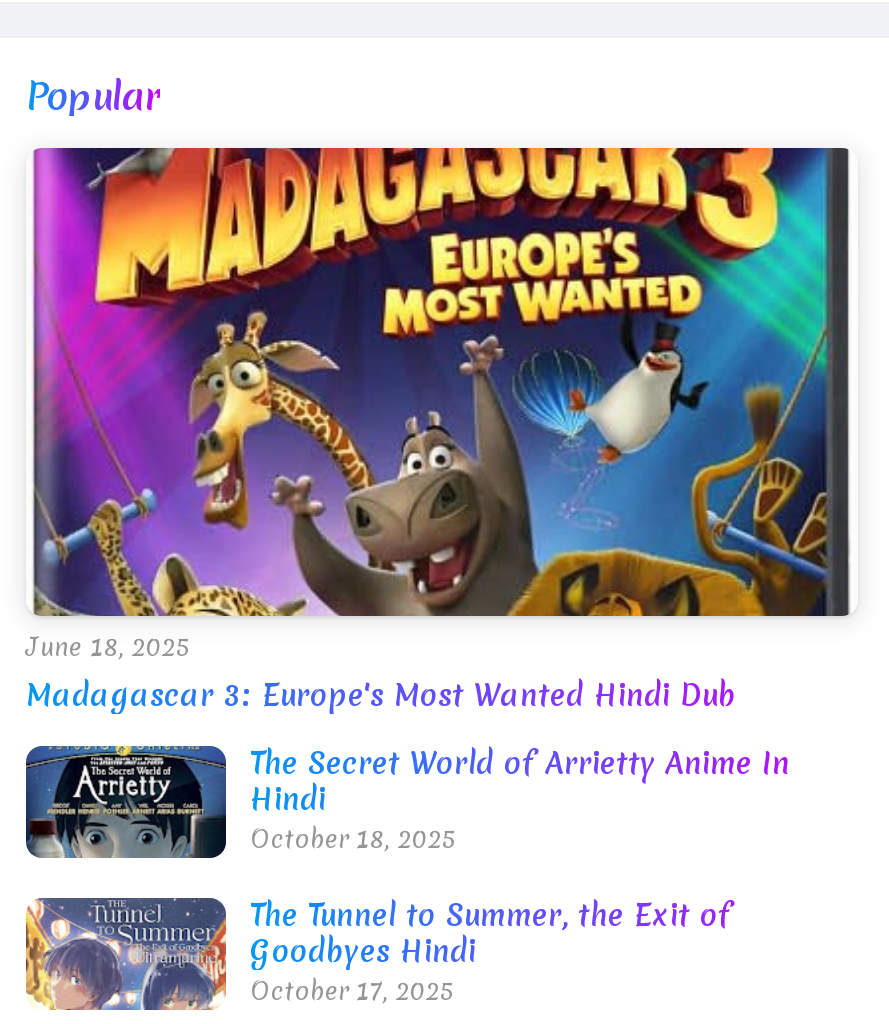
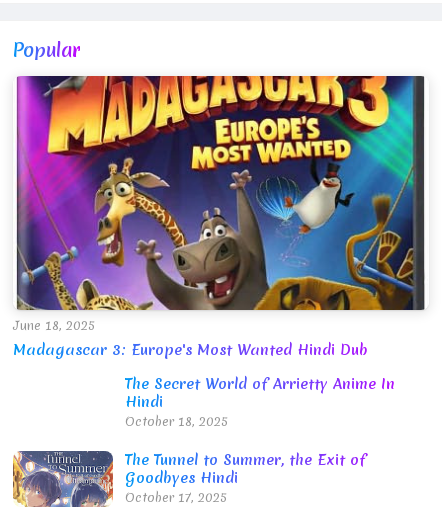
[24,744,228,860] [image] -> none

